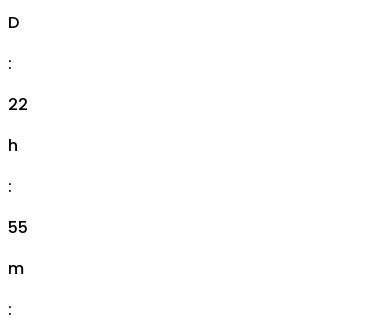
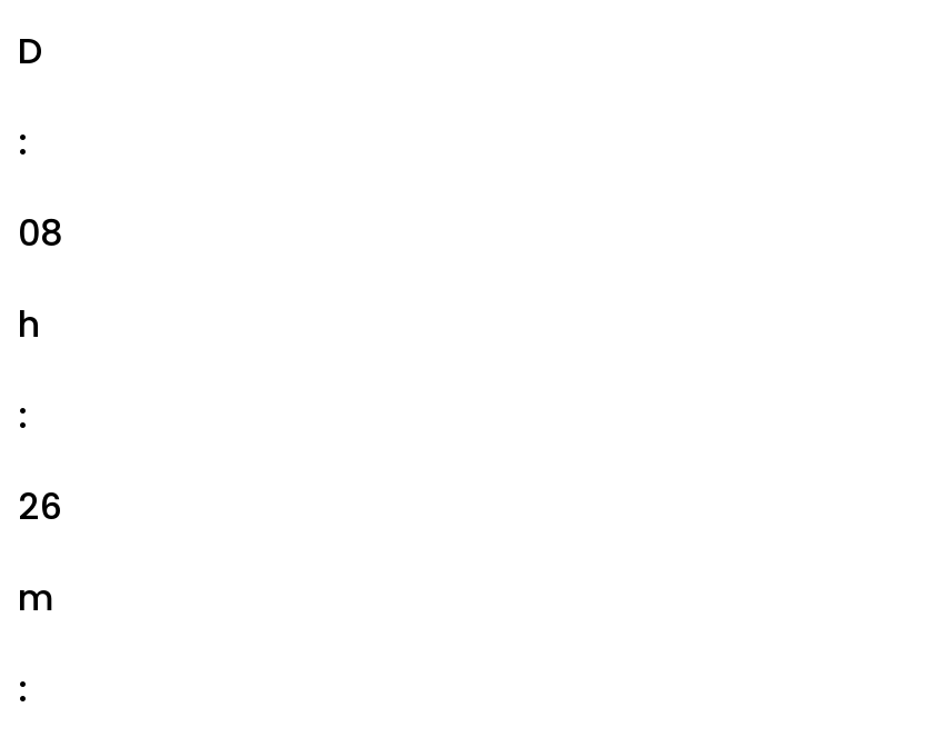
[8,93,28,116] 22 -> [18,208,62,259] 08
[8,216,28,239] 55 -> [18,481,62,532] 26

